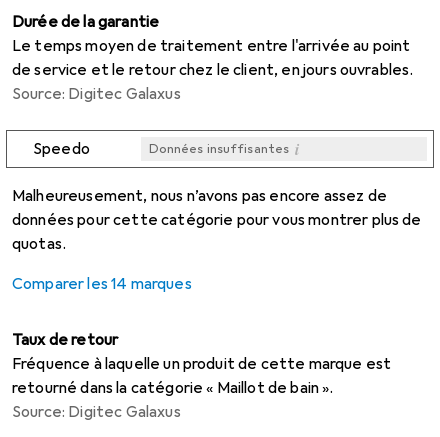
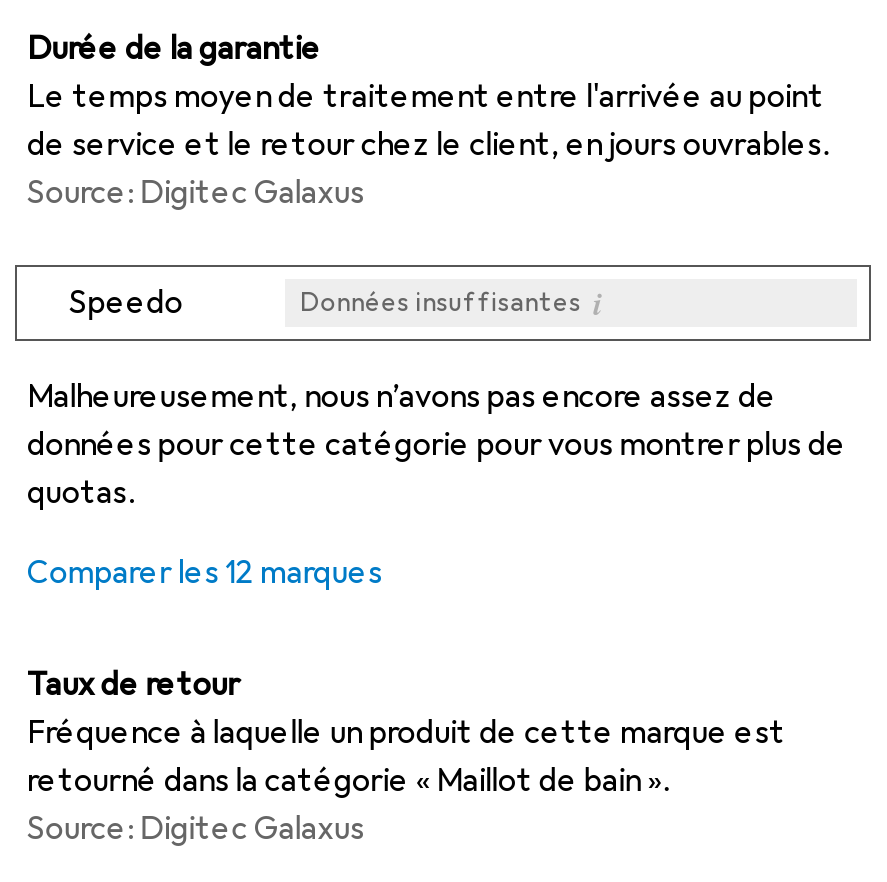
[12,274,192,294] Comparer les 14 marques -> [27,553,382,593] Comparer les 12 marques

